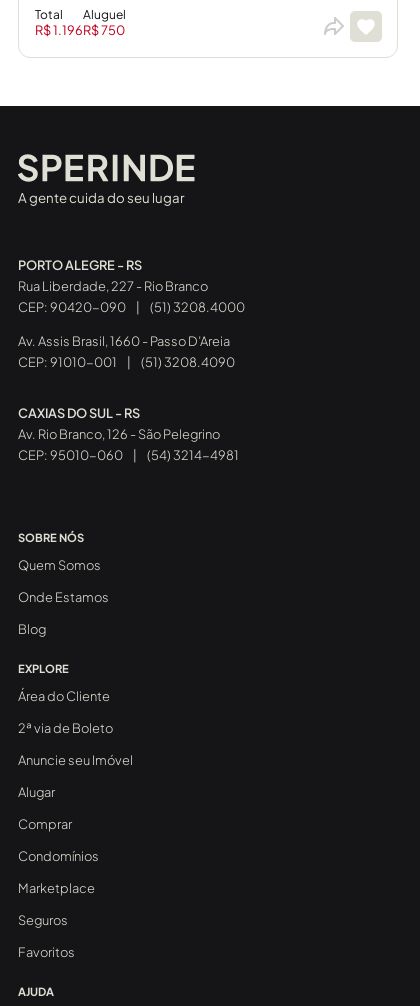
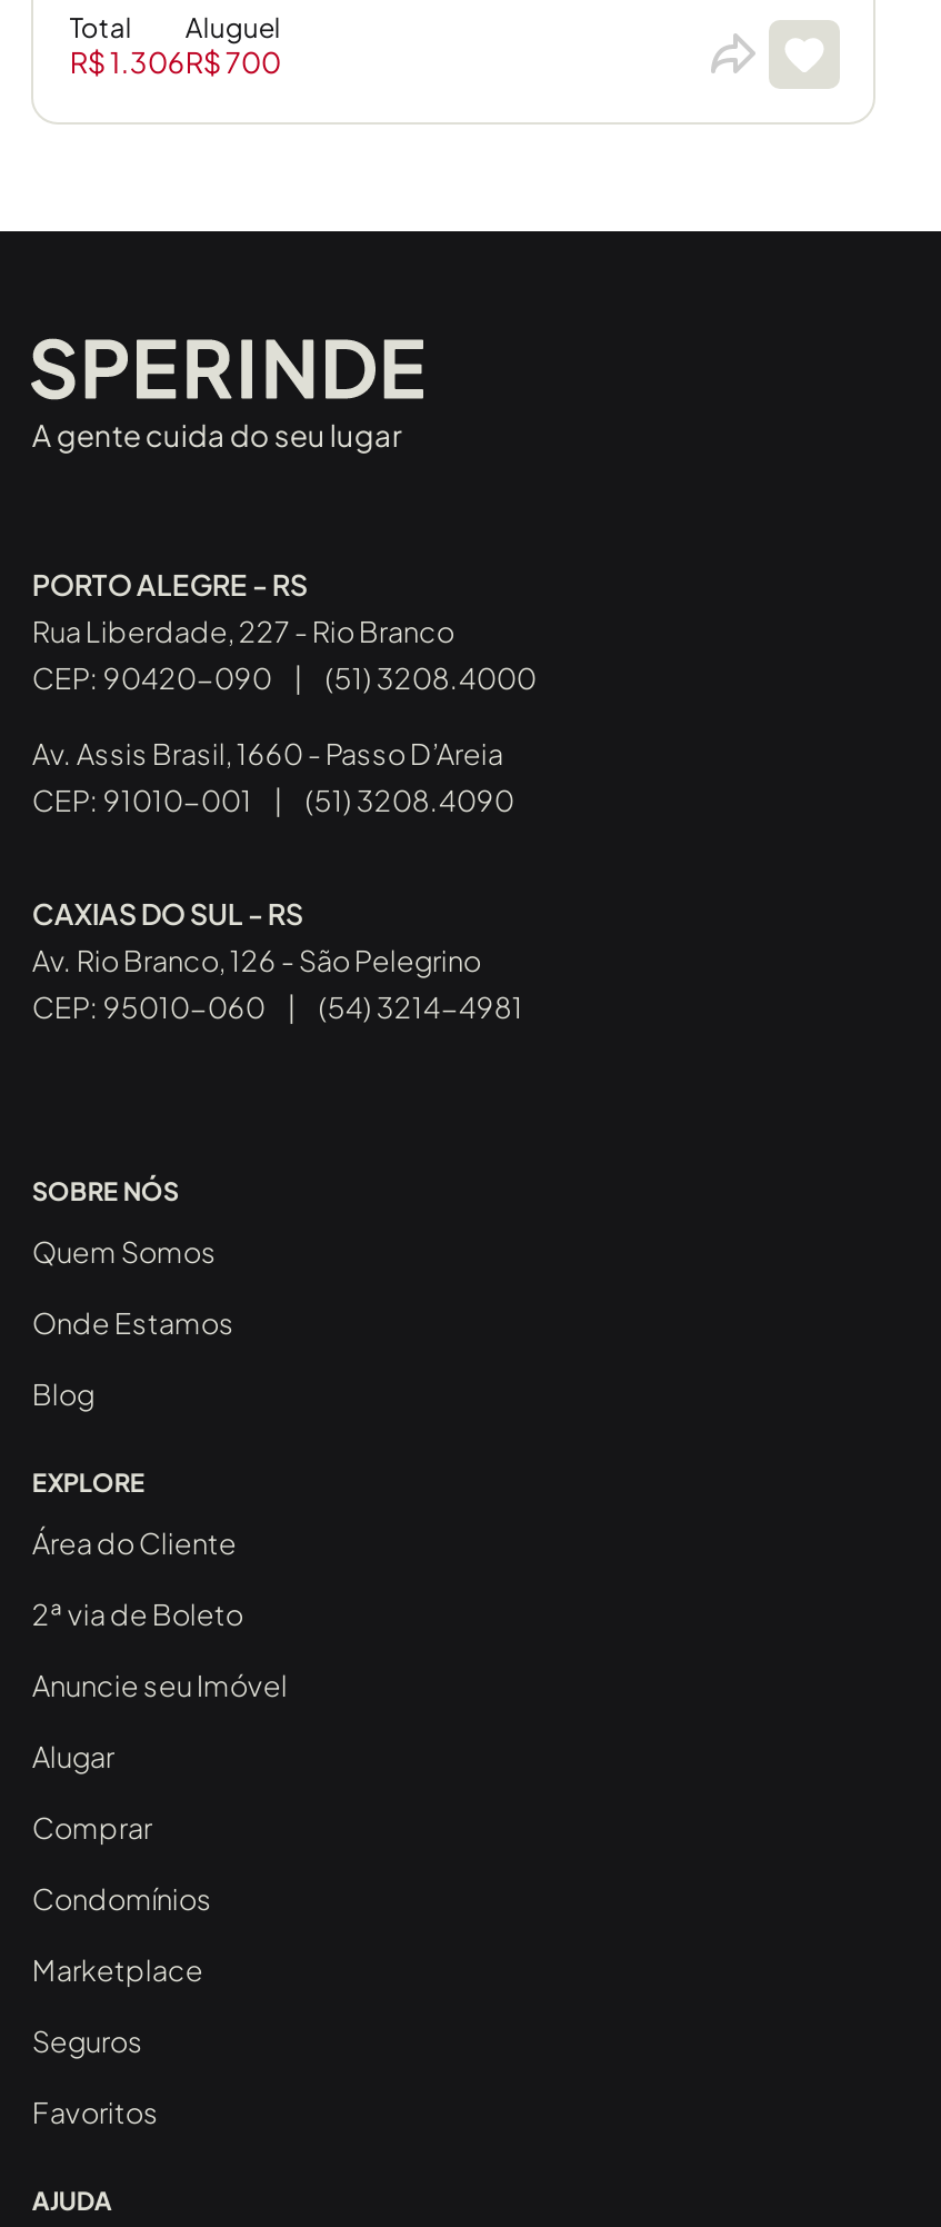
[35,22,83,38] R$ 1.196 -> [70,44,185,80] R$ 1.306
[83,22,125,38] R$ 750 -> [185,44,281,80] R$ 700

